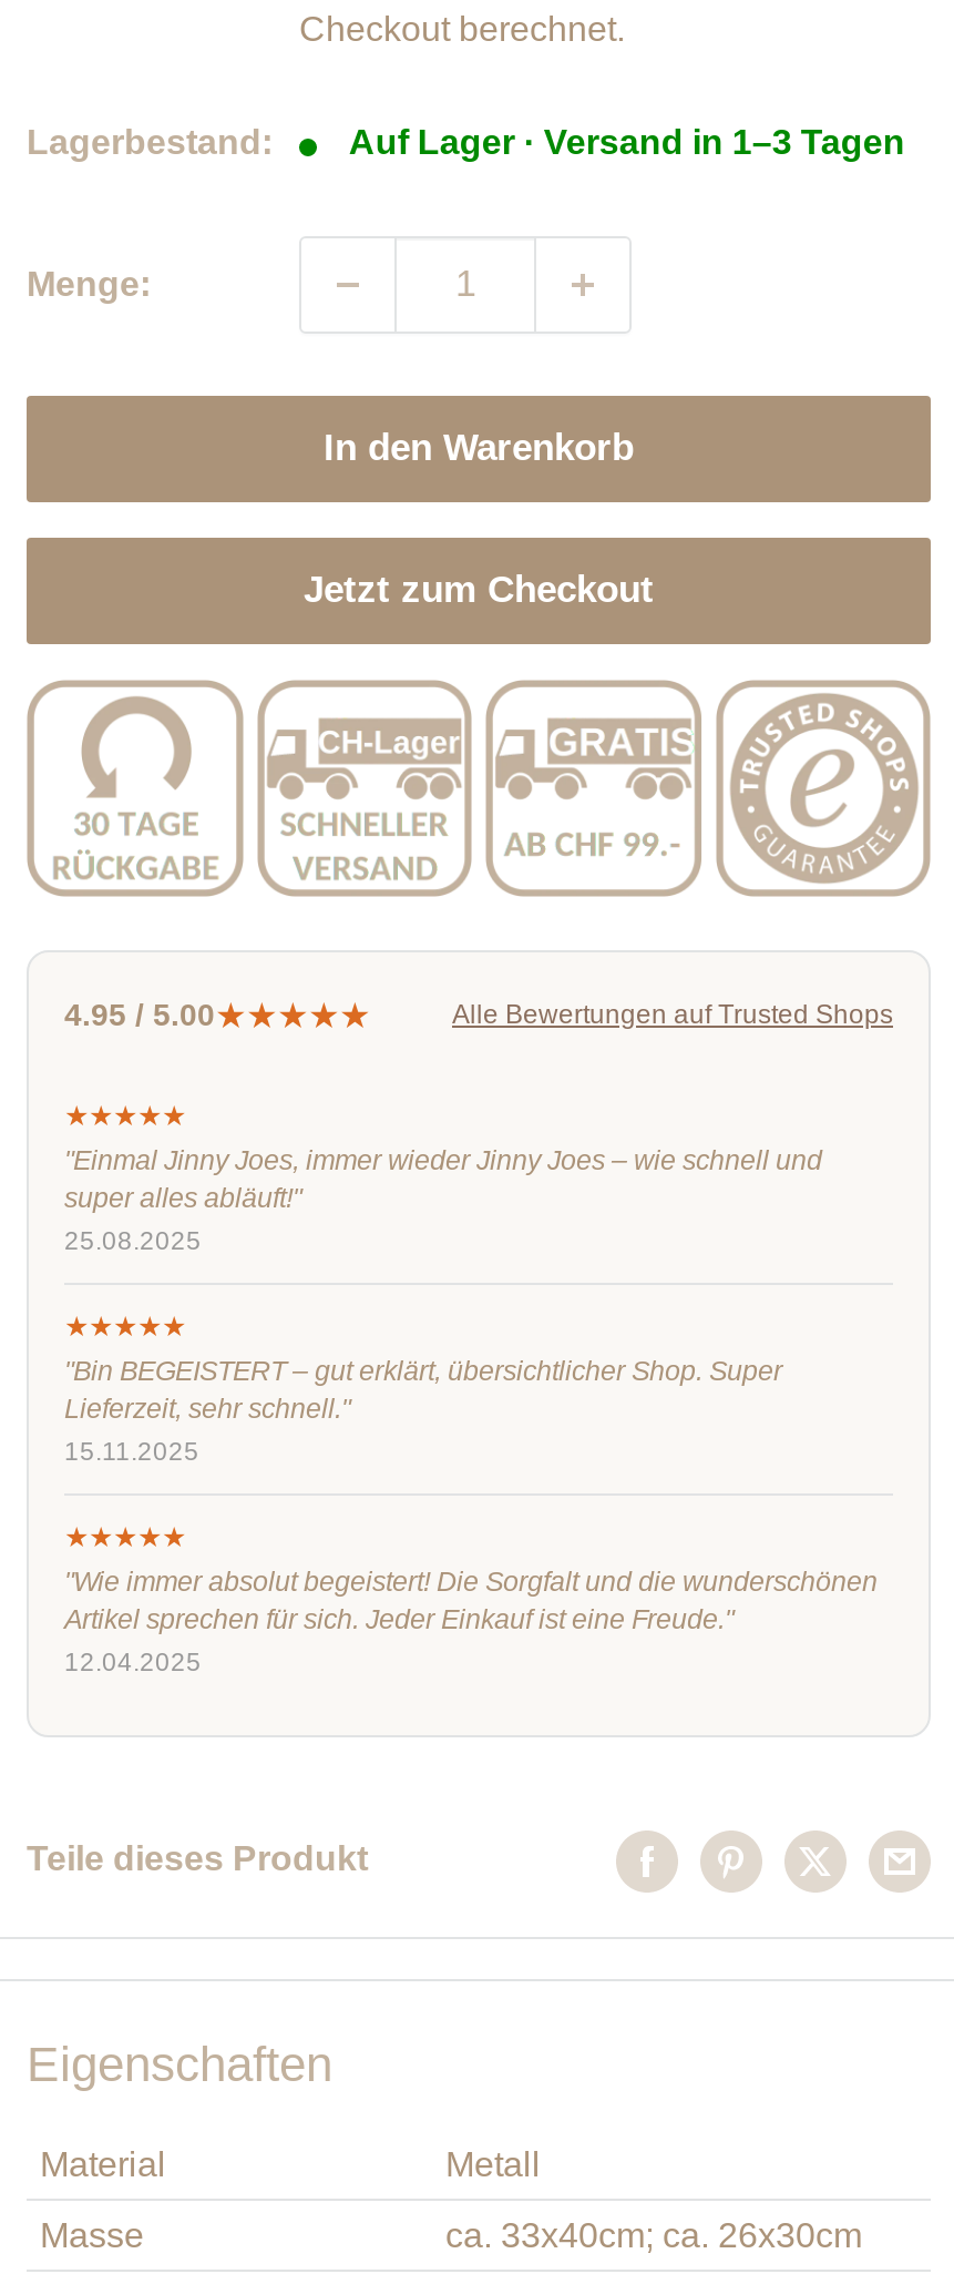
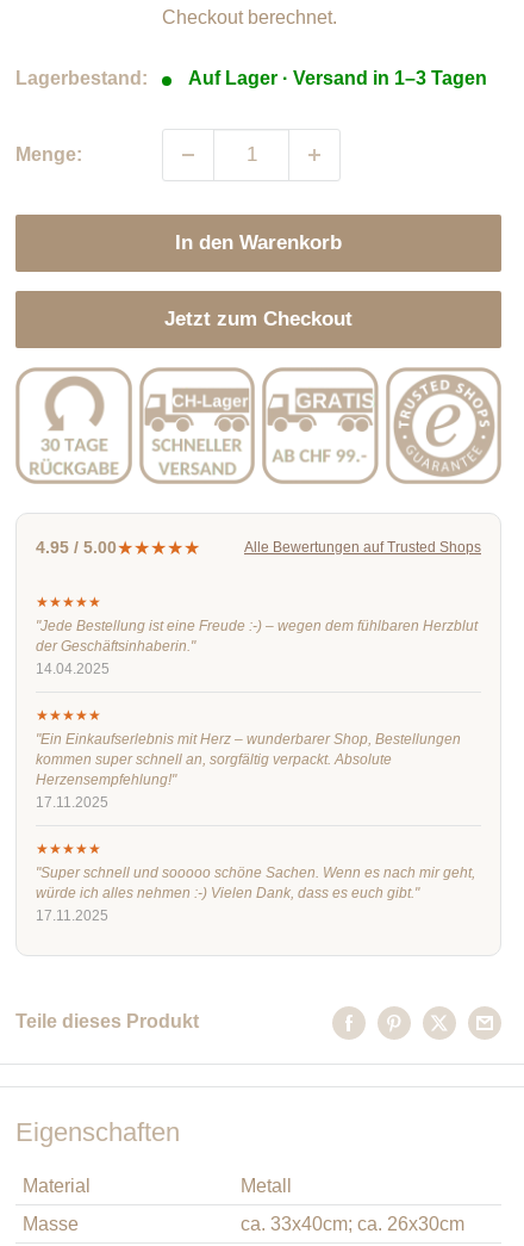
[64,1145,822,1254] "Einmal Jinny Joes, immer wieder Jinny Joes – wie schnell und | super alles abläuft!" | 25.08.2025 -> [36,618,478,676] "Jede Bestellung ist eine Freude :-) – wegen dem fühlbaren Herzblut | der Geschäftsinhaberin." | 14.04.2025
[64,1356,782,1464] "Bin BEGEISTERT – gut erklärt, übersichtlicher Shop. Super | Lieferzeit, sehr schnell." | 15.11.2025 -> [36,731,461,809] "Ein Einkaufserlebnis mit Herz – wunderbarer Shop, Bestellungen | kommen super schnell an, sorgfältig verpackt. Absolute | Herzensempfehlung!" | 17.11.2025
[64,1566,878,1675] "Wie immer absolut begeistert! Die Sorgfalt und die wunderschönen | Artikel sprechen für sich. Jeder Einkauf ist eine Freude." | 12.04.2025 -> [36,864,475,923] "Super schnell und sooooo schöne Sachen. Wenn es nach mir geht, | würde ich alles nehmen :-) Vielen Dank, dass es euch gibt." | 17.11.2025

